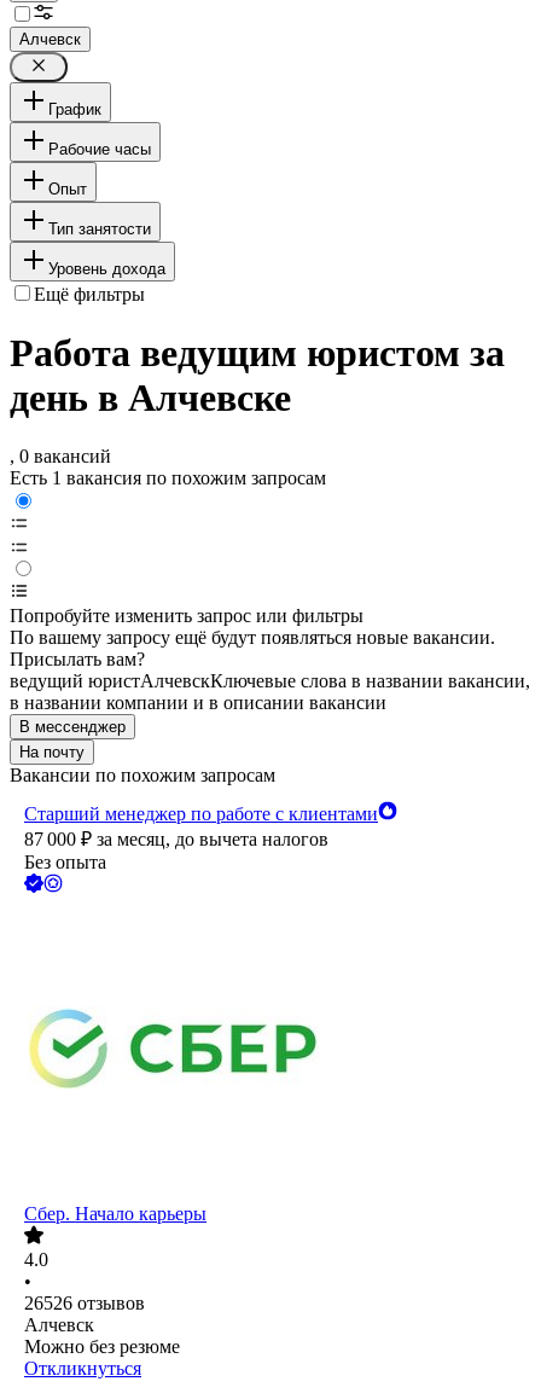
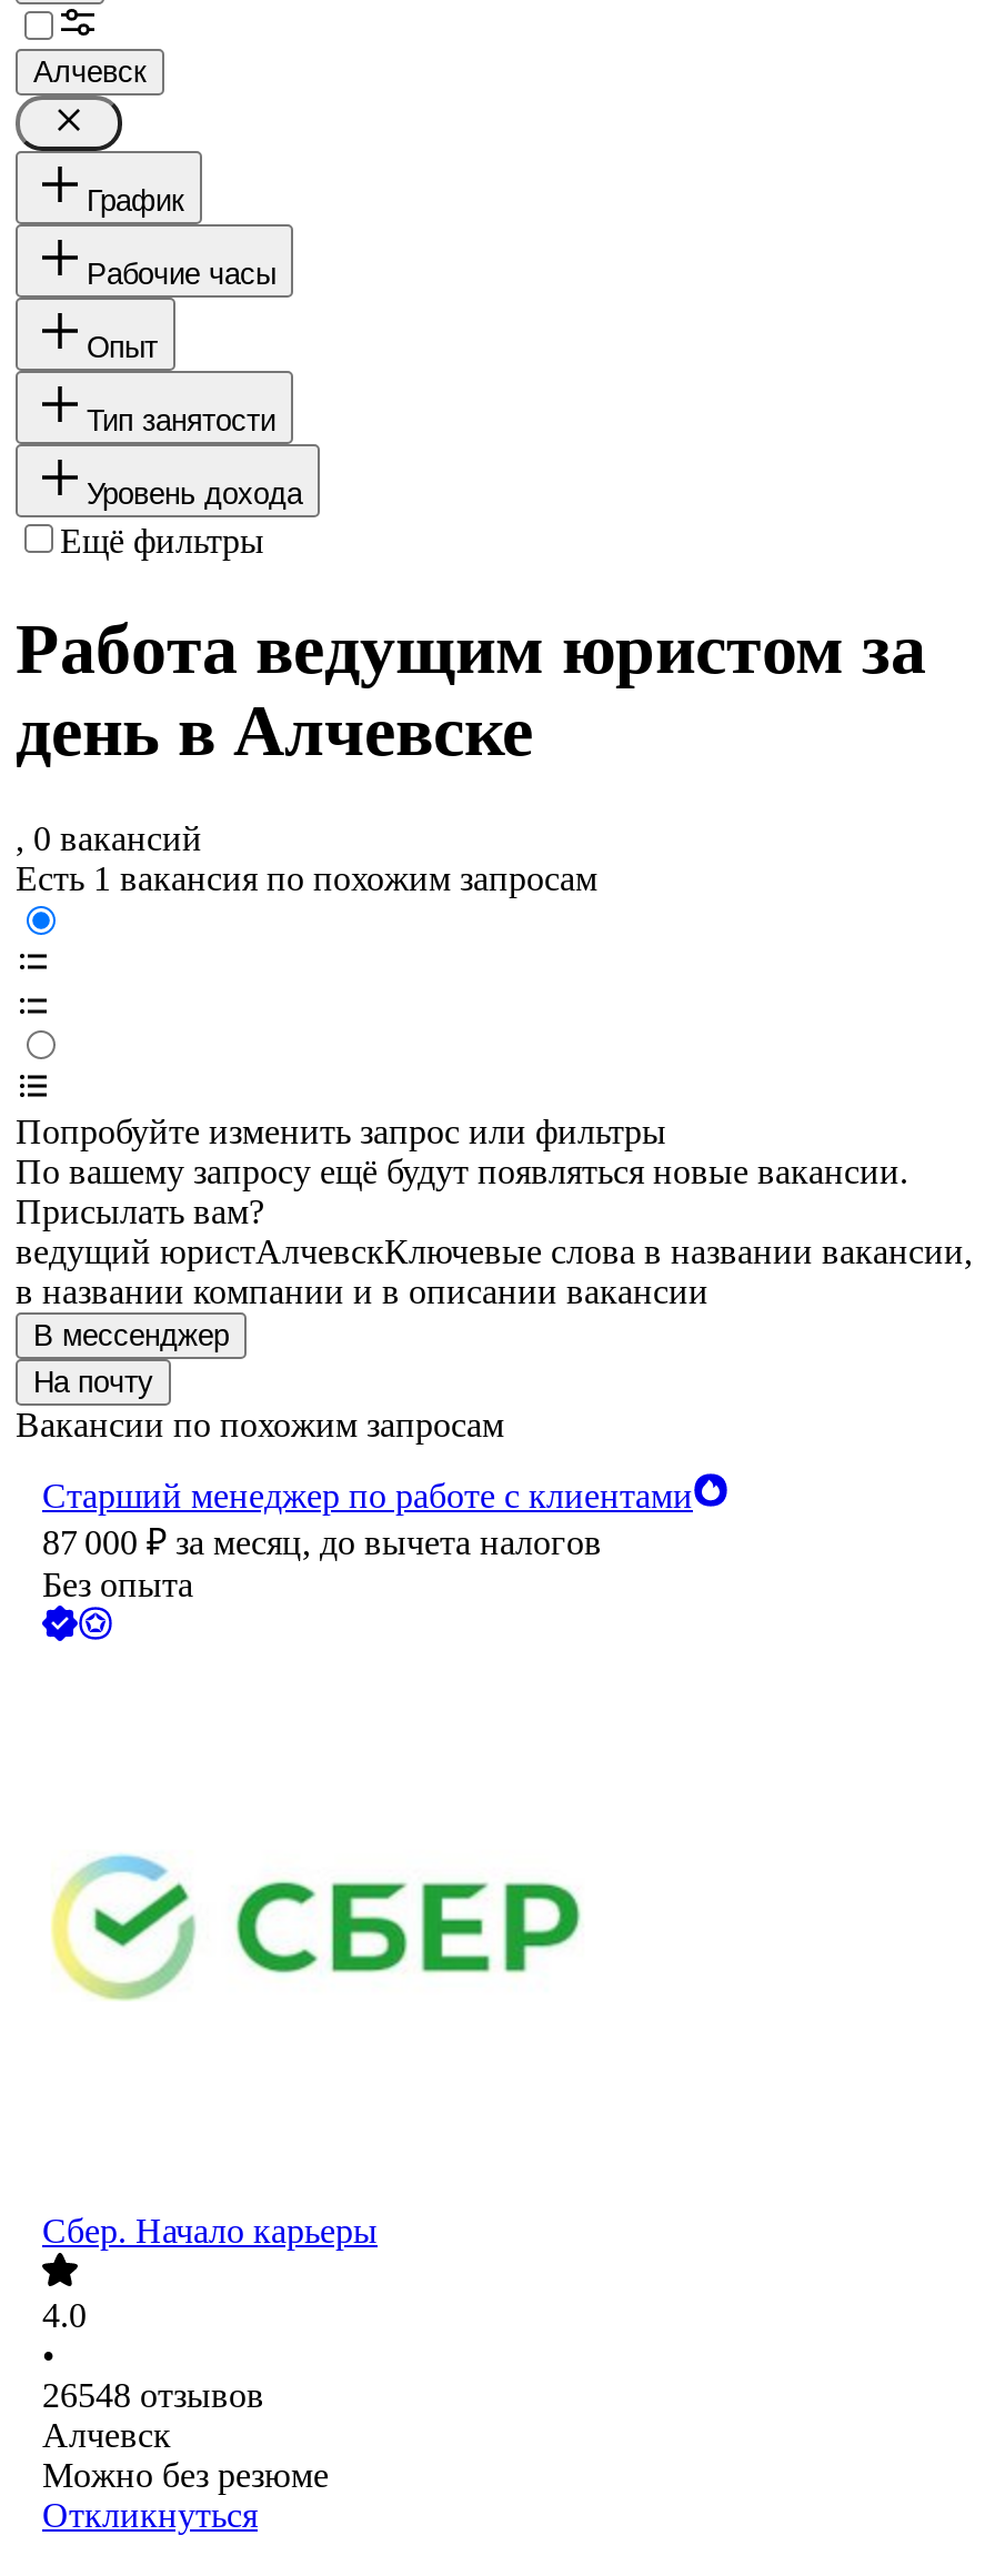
[24,1293,145,1314] 26526 отзывов -> [42,2377,264,2415] 26548 отзывов

